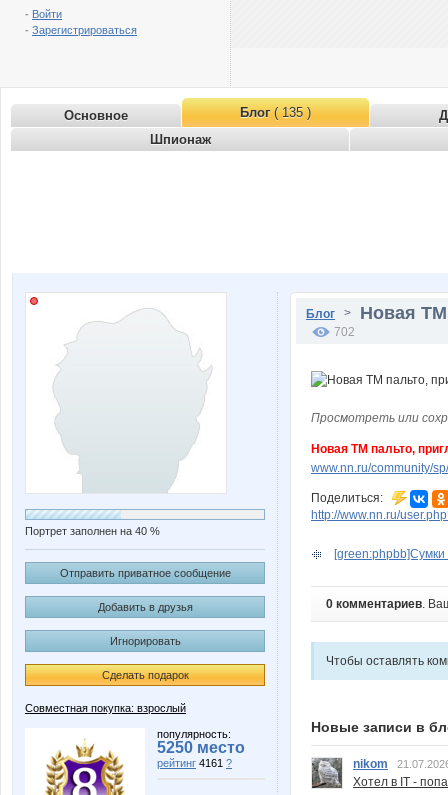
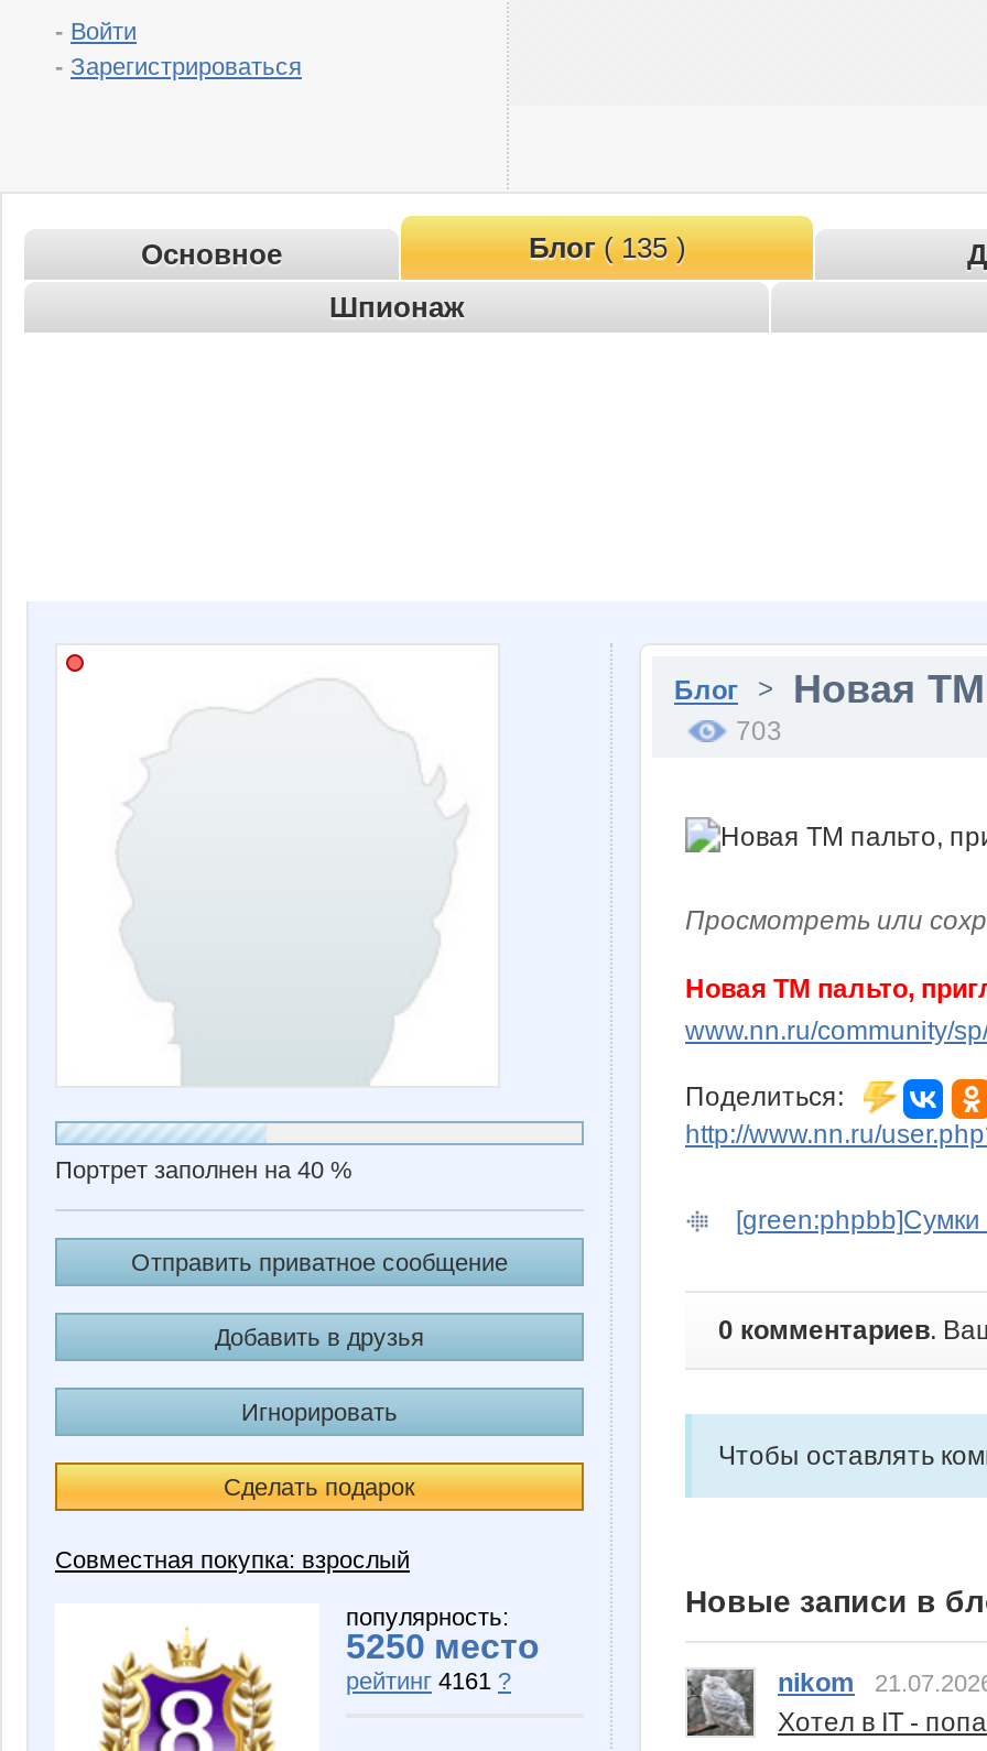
[334,325,355,339] 702 -> [736,715,782,746] 703

